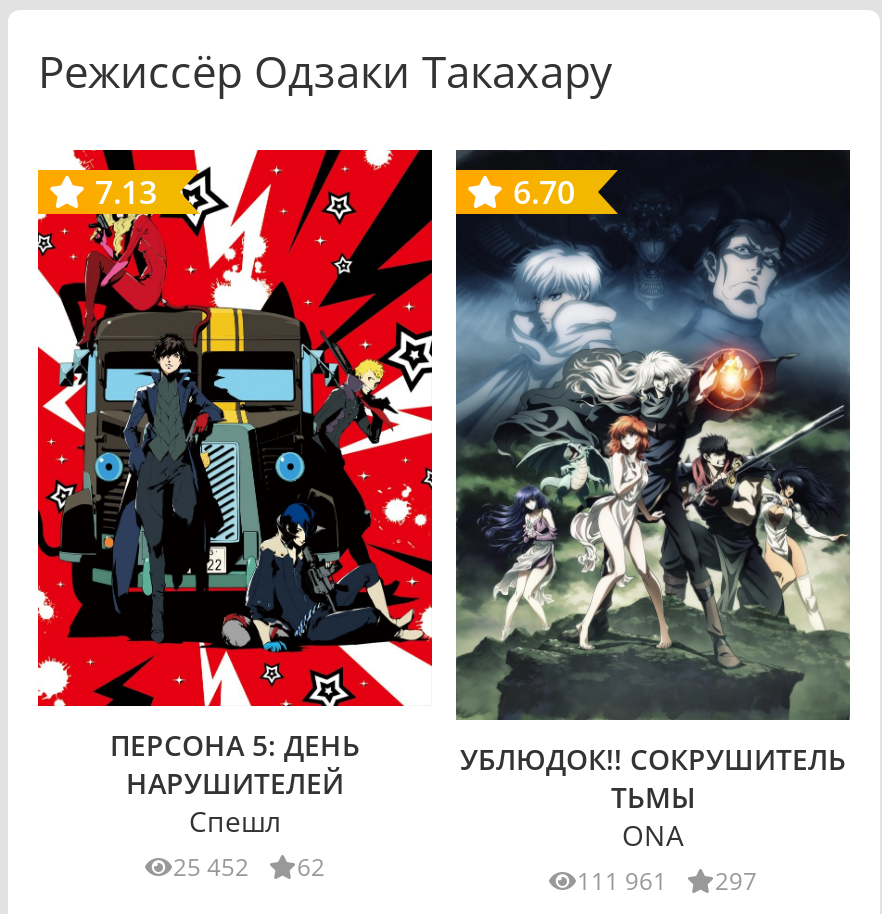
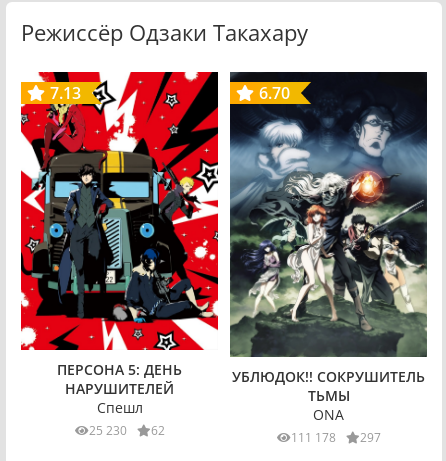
[173,851,325,885] 25 452 62 -> [88,422,164,439] 25 230 62
[577,864,757,898] 111 961 297 -> [290,429,380,446] 111 178 297

